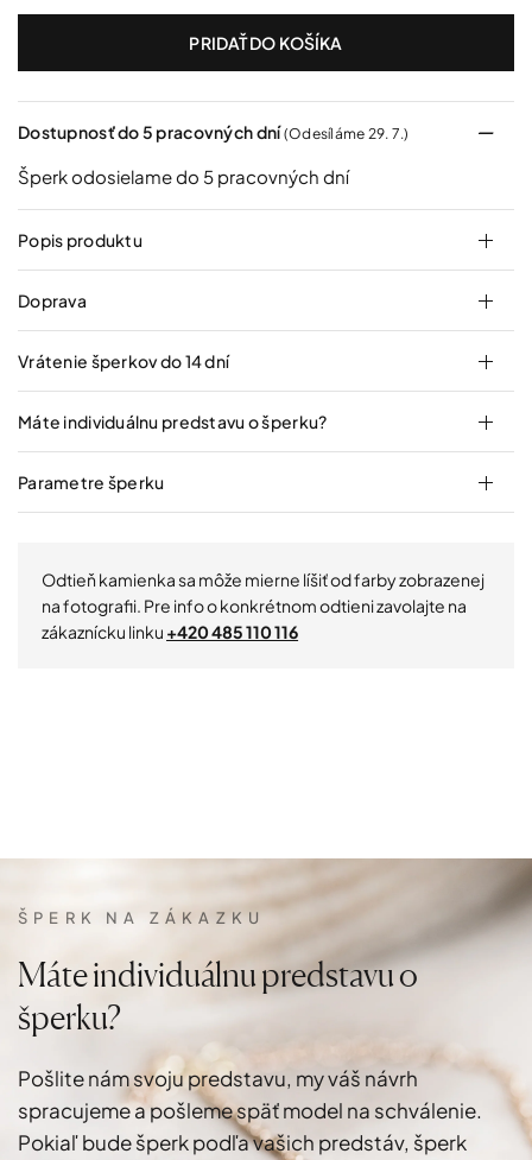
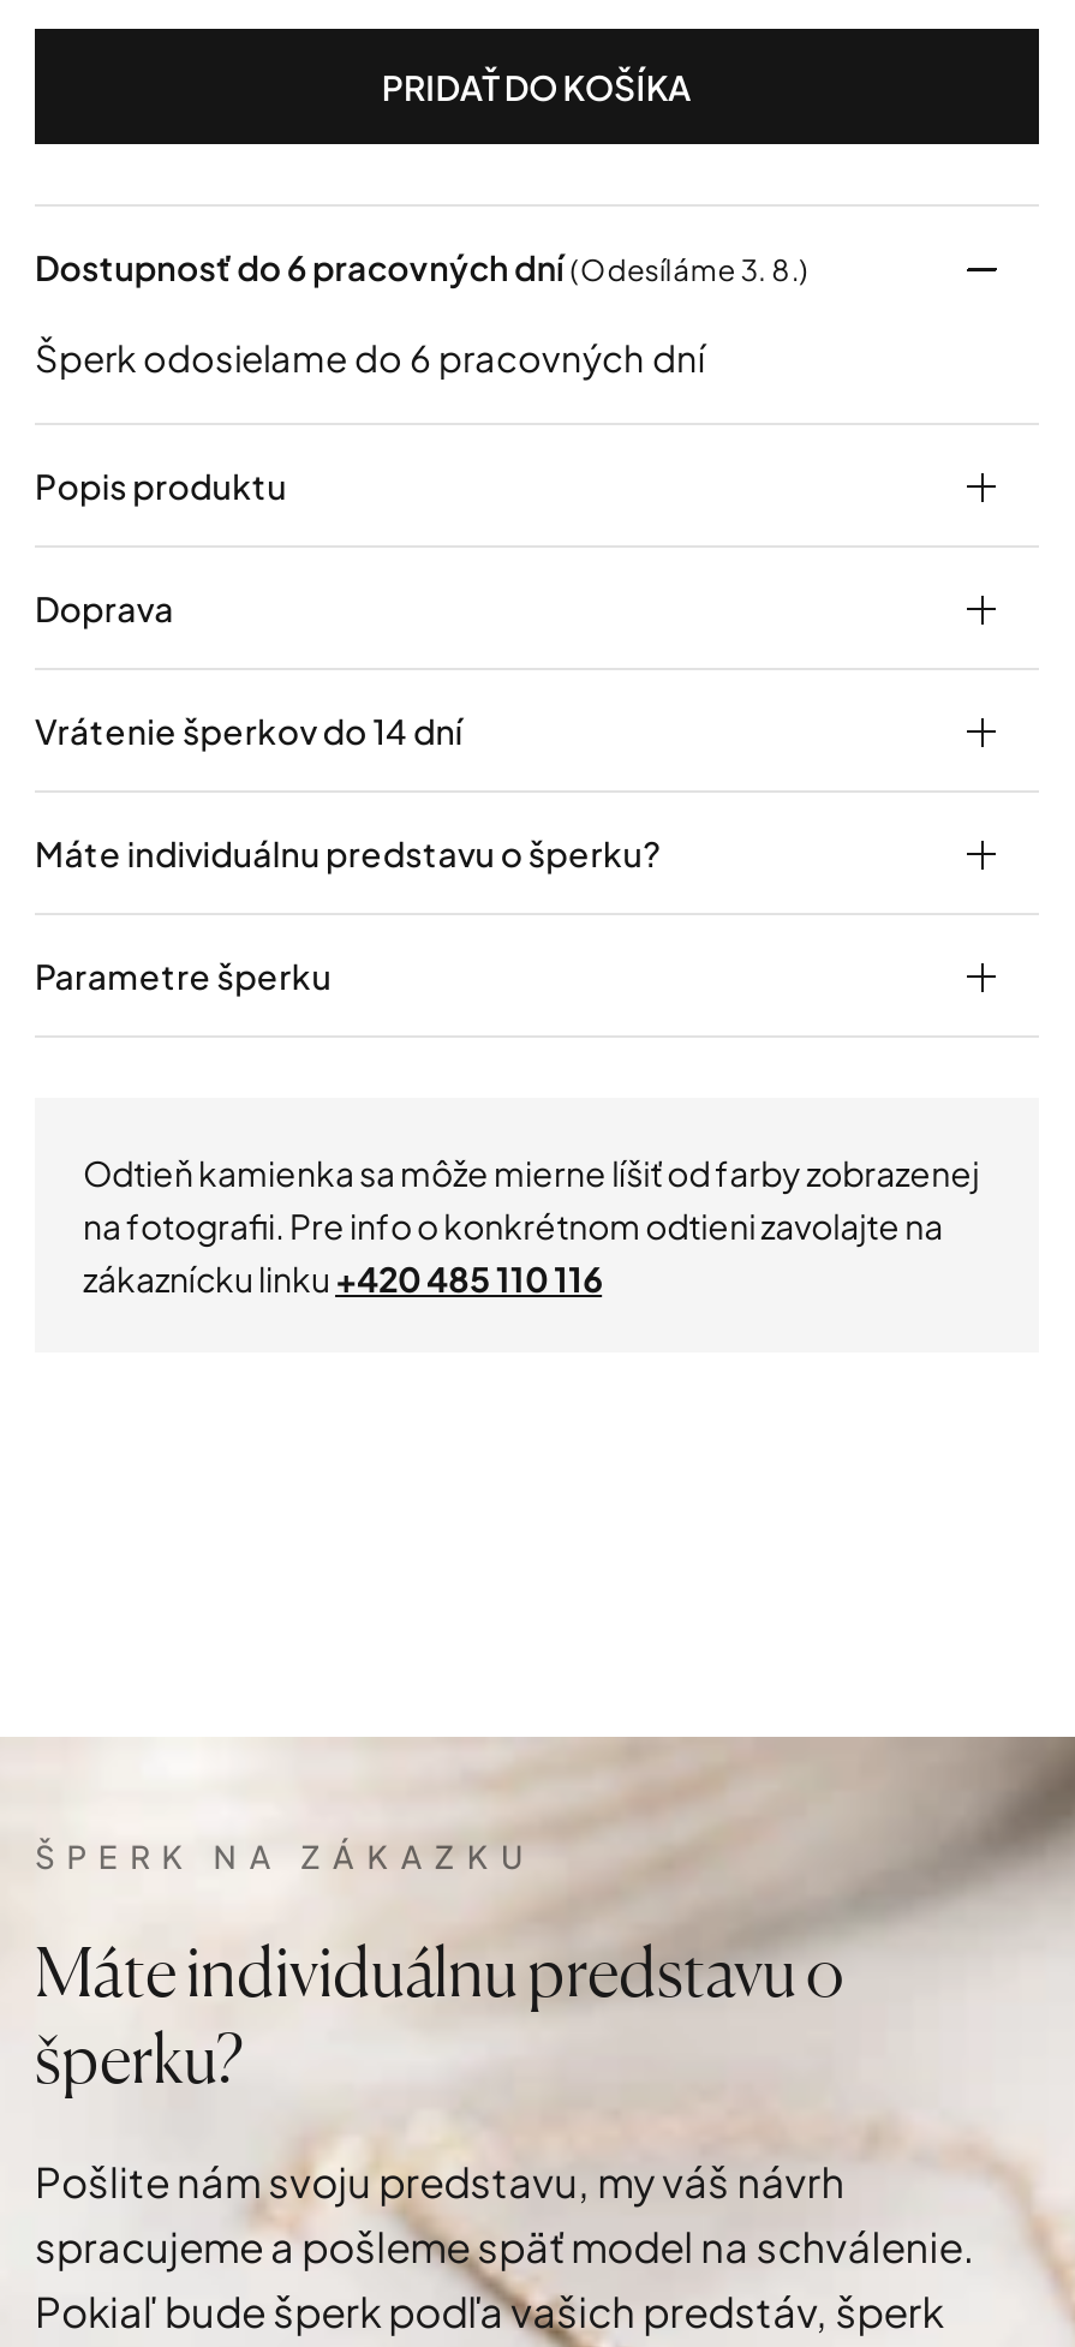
[18,121,409,142] Dostupnosť do 5 pracovných dní(Odesíláme 29. 7.) -> [35,245,810,288] Dostupnosť do 6 pracovných dní(Odesíláme 3. 8.)
[18,165,349,188] Šperk odosielame do 5 pracovných dní -> [35,334,705,380] Šperk odosielame do 6 pracovných dní

